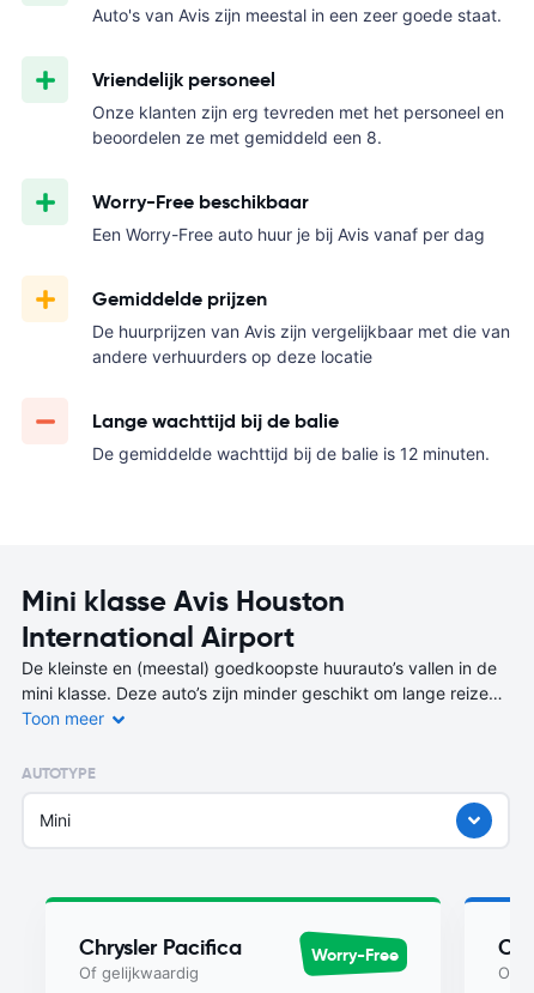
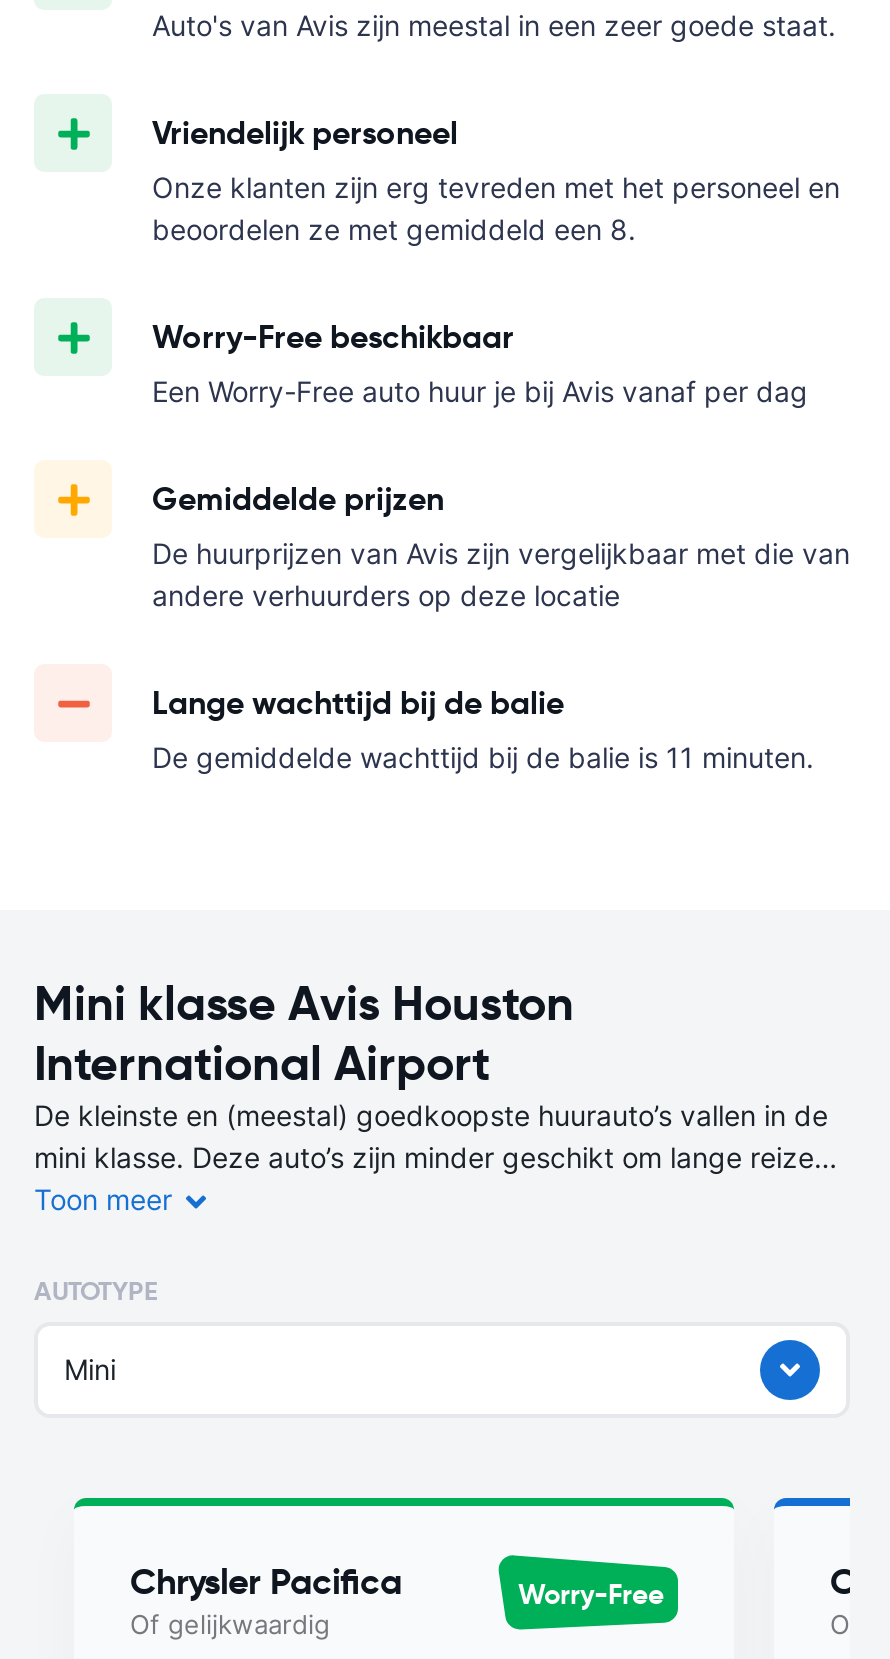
[92,443,490,464] De gemiddelde wachttijd bij de balie is 12 minuten. -> [152,740,814,774] De gemiddelde wachttijd bij de balie is 11 minuten.

